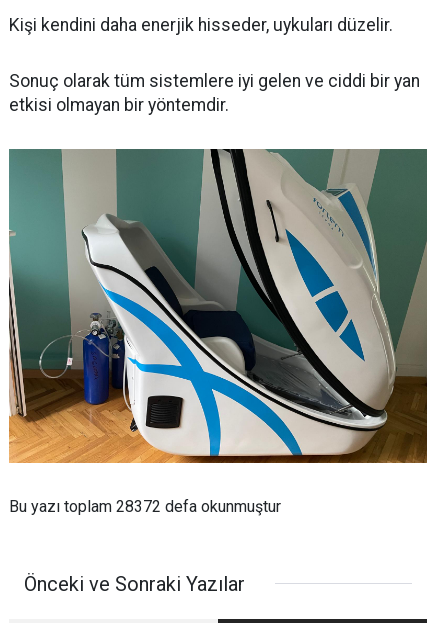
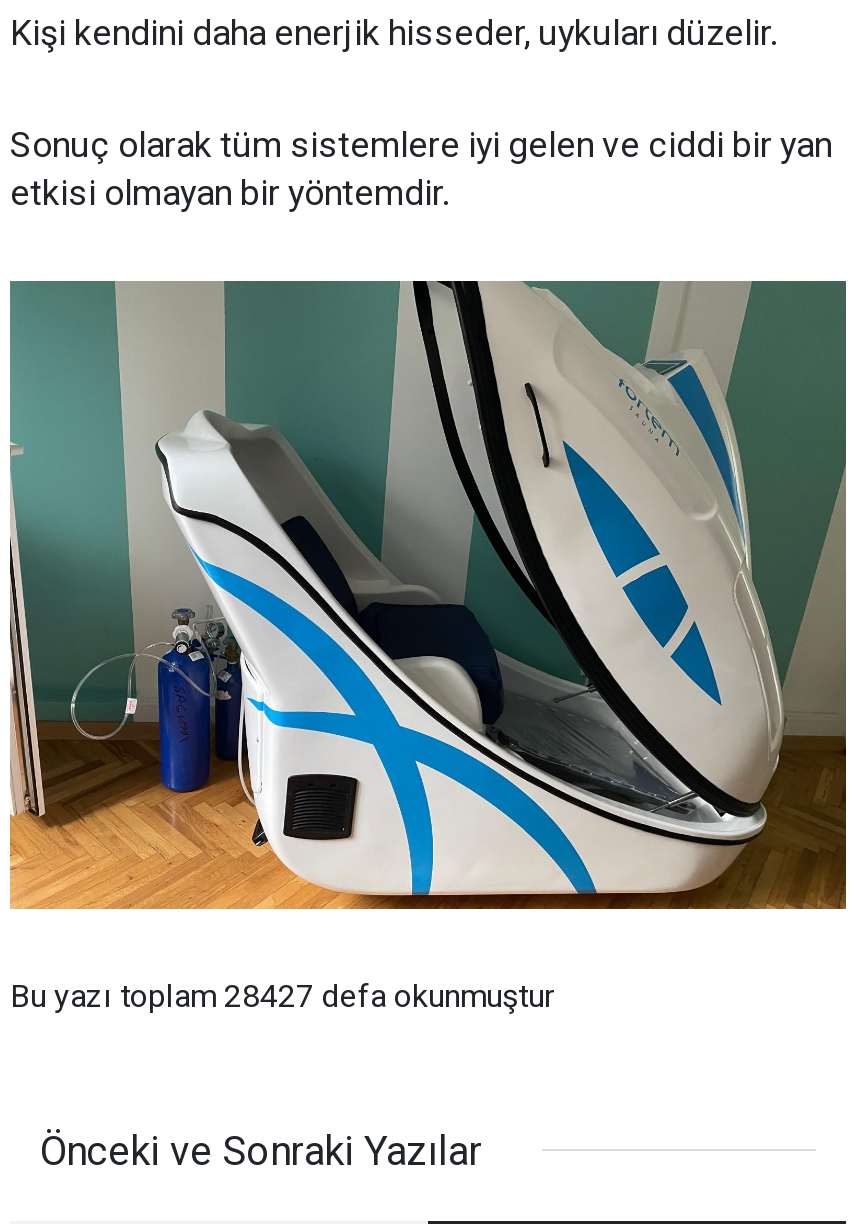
[9,496,281,515] Bu yazı toplam 28372 defa okunmuştur -> [10,976,554,1014] Bu yazı toplam 28427 defa okunmuştur

